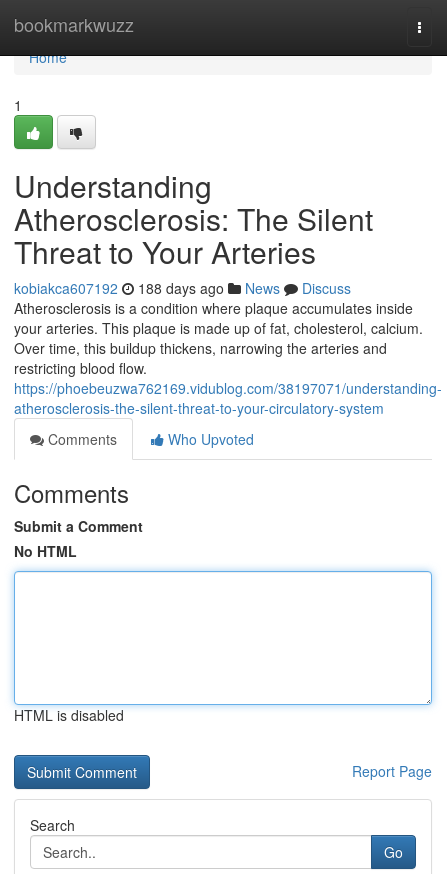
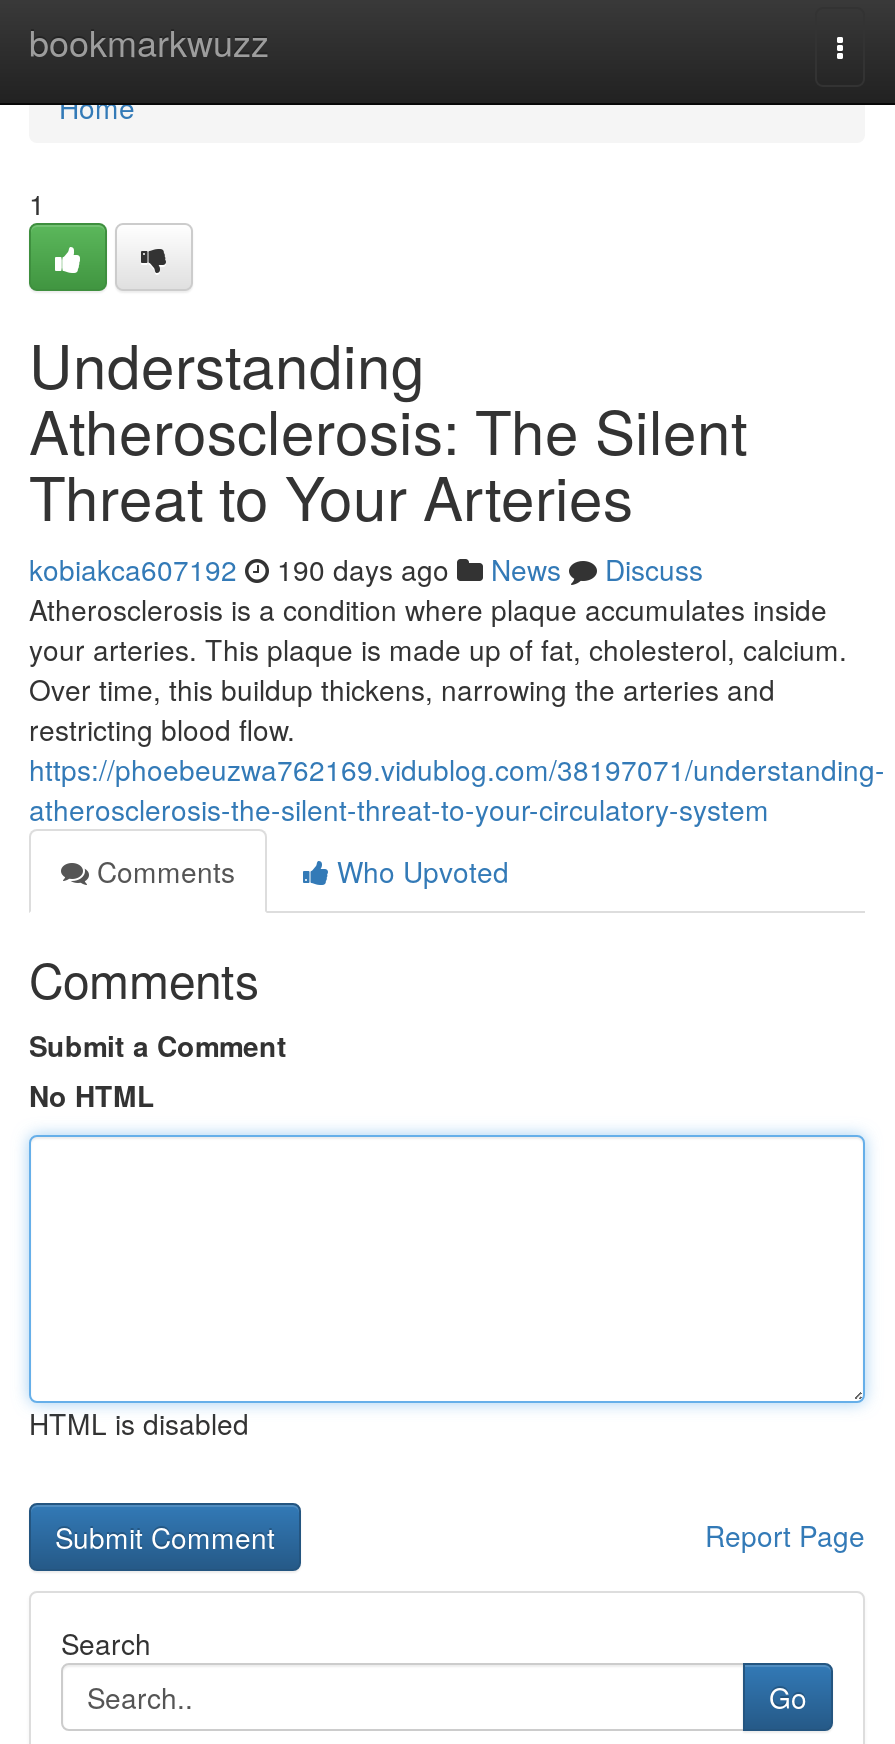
[14,278,351,298] kobiakca607192 188 days ago News Discuss -> [29,549,703,589] kobiakca607192 190 days ago News Discuss

